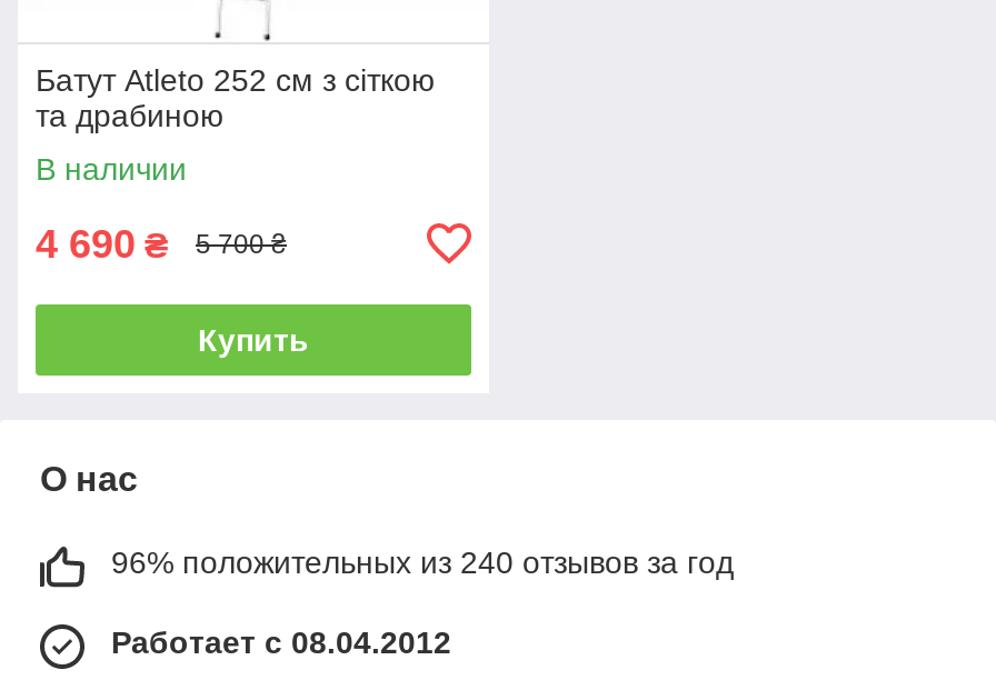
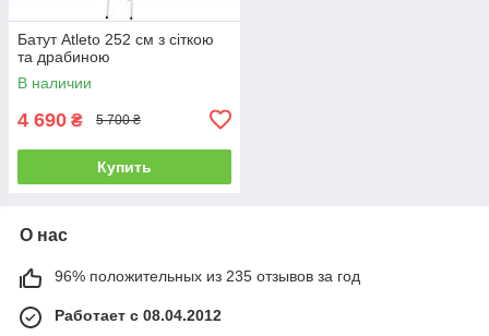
[111,544,734,580] 96% положительных из 240 отзывов за год -> [55,267,360,285] 96% положительных из 235 отзывов за год

